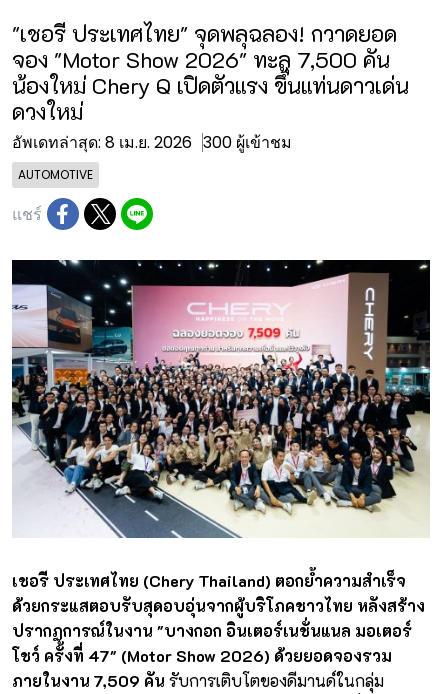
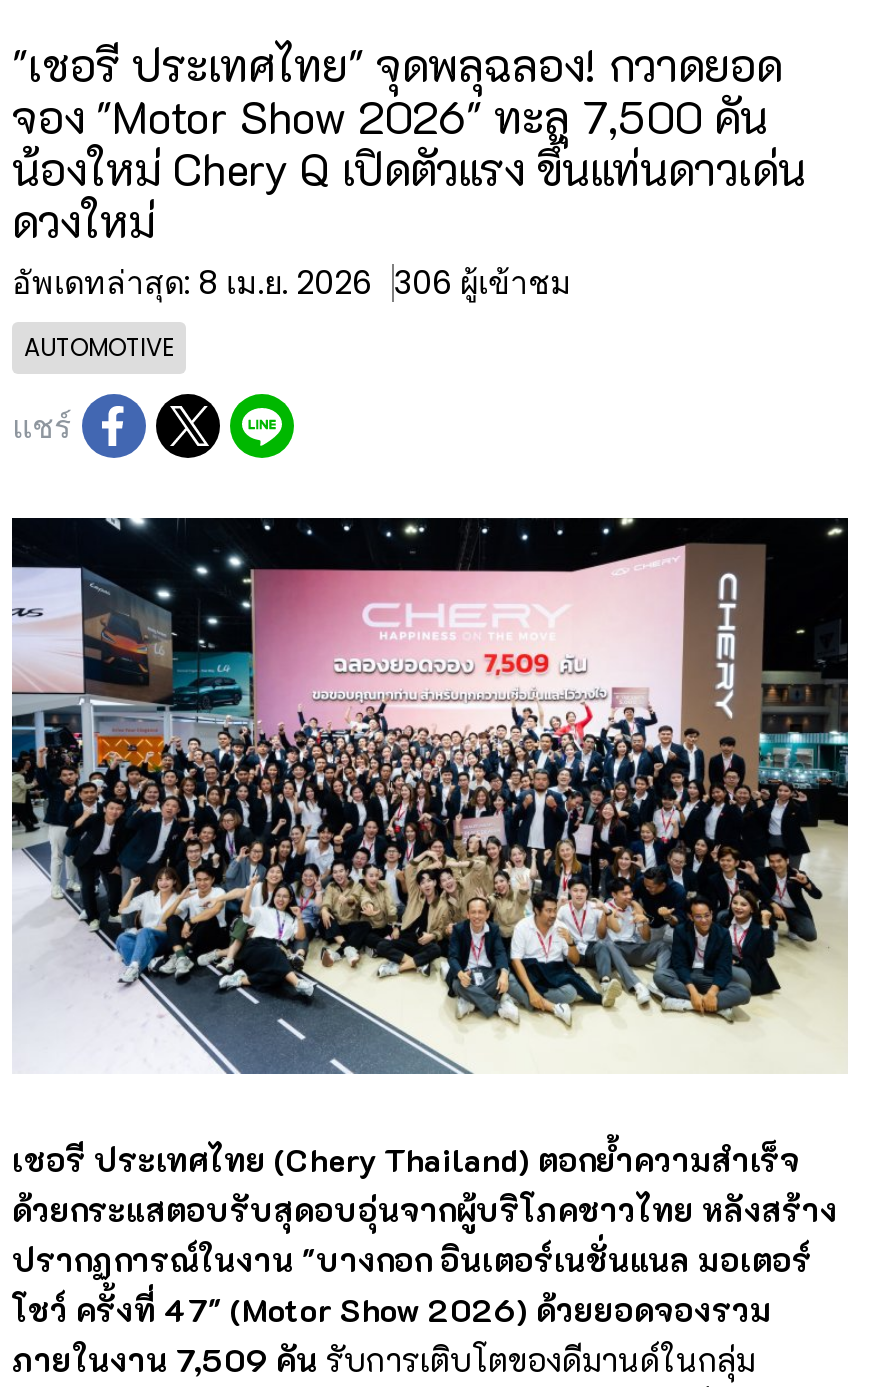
[12,131,292,154] อัพเดทล่าสุด: 8 เม.ย. 2026 300 ผู้เข้าชม -> [12,260,572,306] อัพเดทล่าสุด: 8 เม.ย. 2026 306 ผู้เข้าชม

